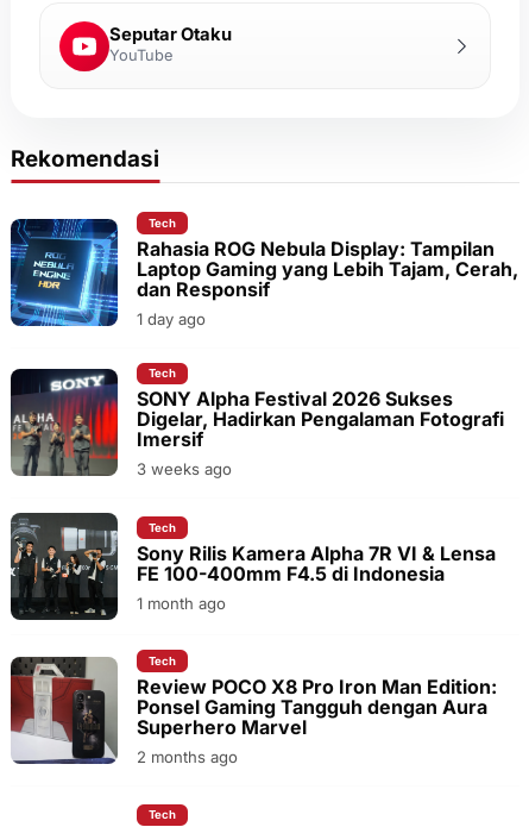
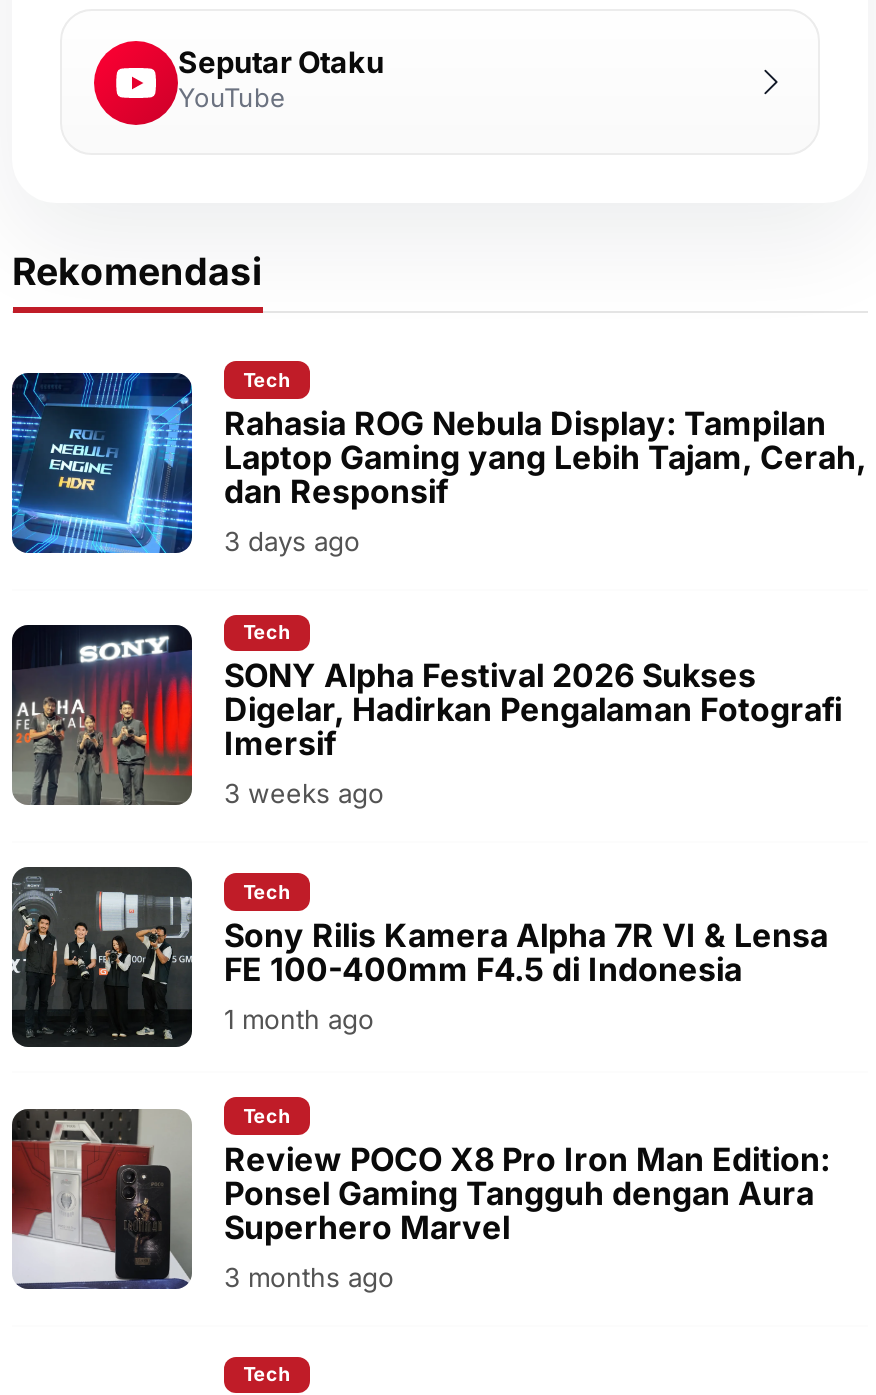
[137,309,206,328] 1 day ago -> [224,524,360,556] 3 days ago
[137,747,238,766] 2 months ago -> [224,1261,394,1293] 3 months ago

